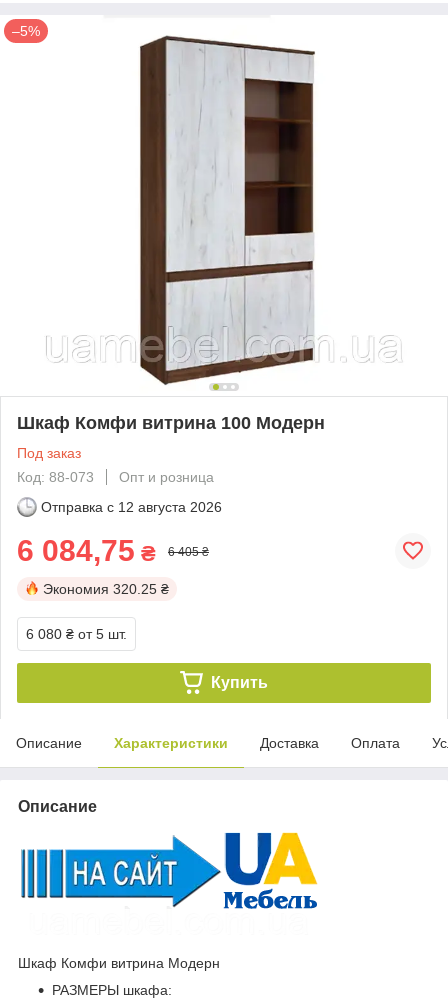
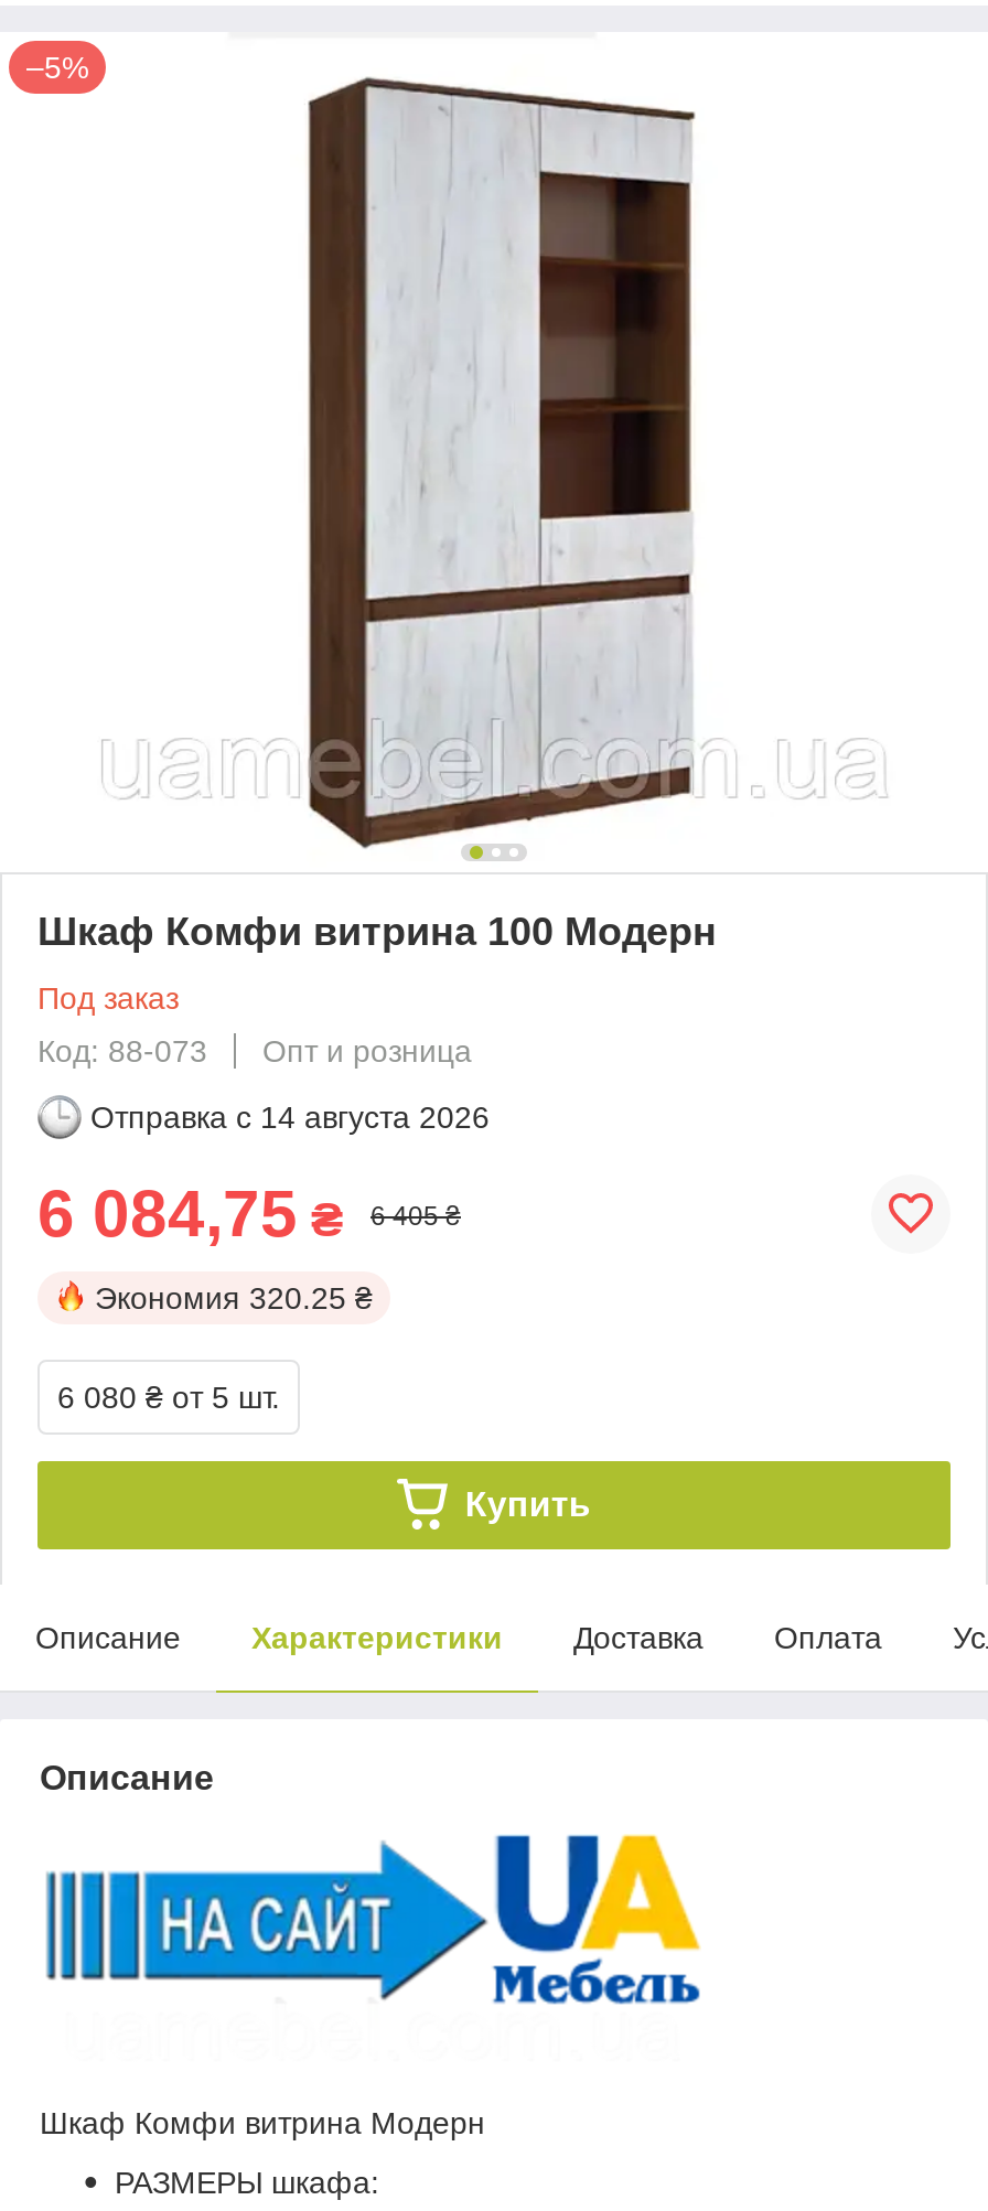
[41,499,222,515] Отправка с 12 августа 2026 -> [90,1099,490,1134] Отправка с 14 августа 2026

